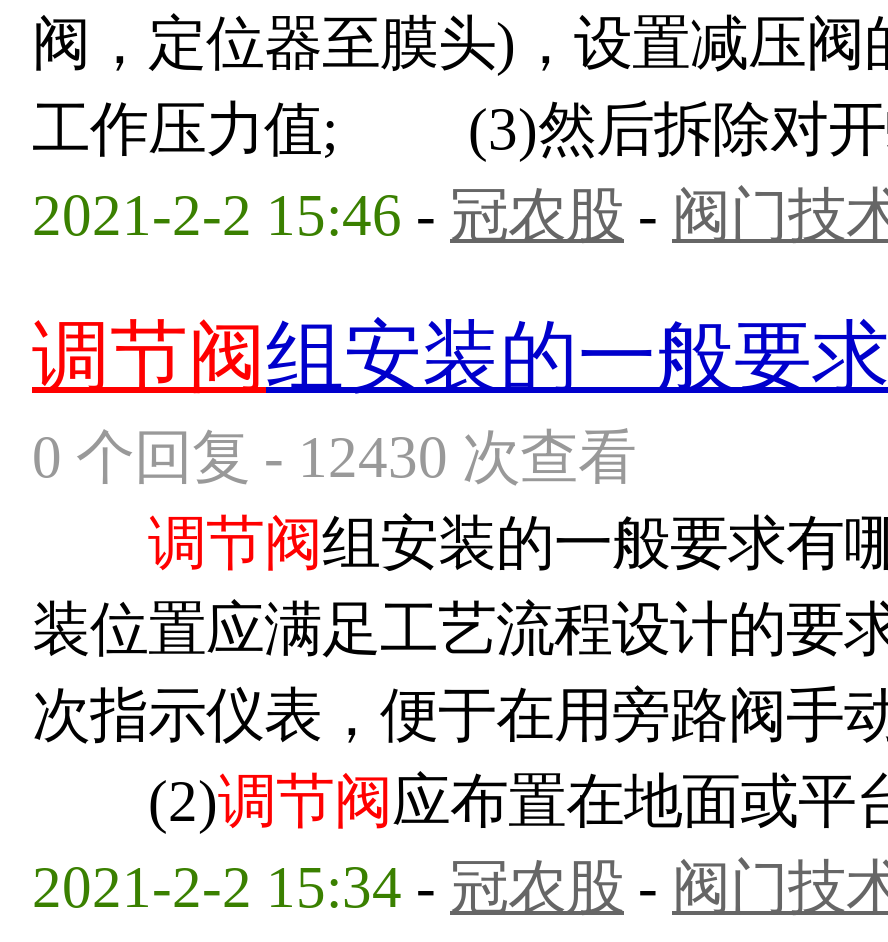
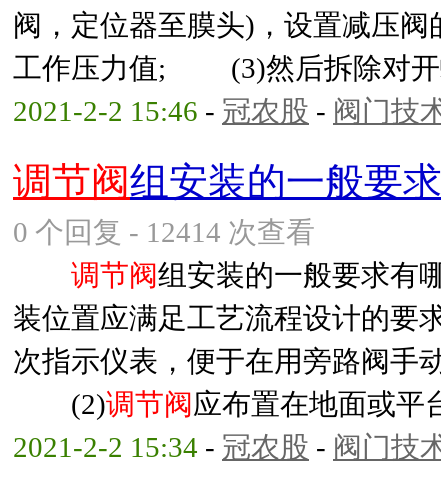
[32,425,636,489] 0 个回复 - 12430 次查看 -> [13,216,315,248] 0 个回复 - 12414 次查看

